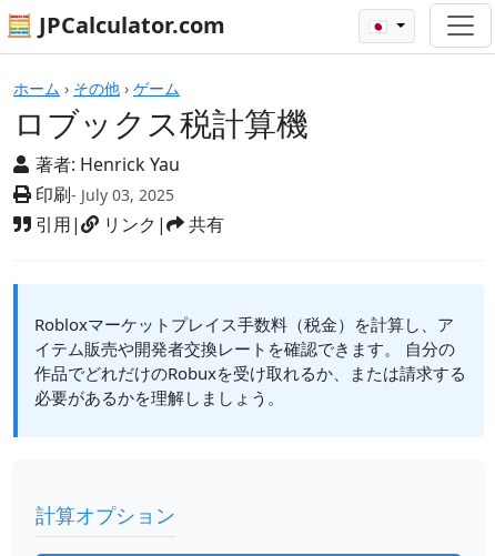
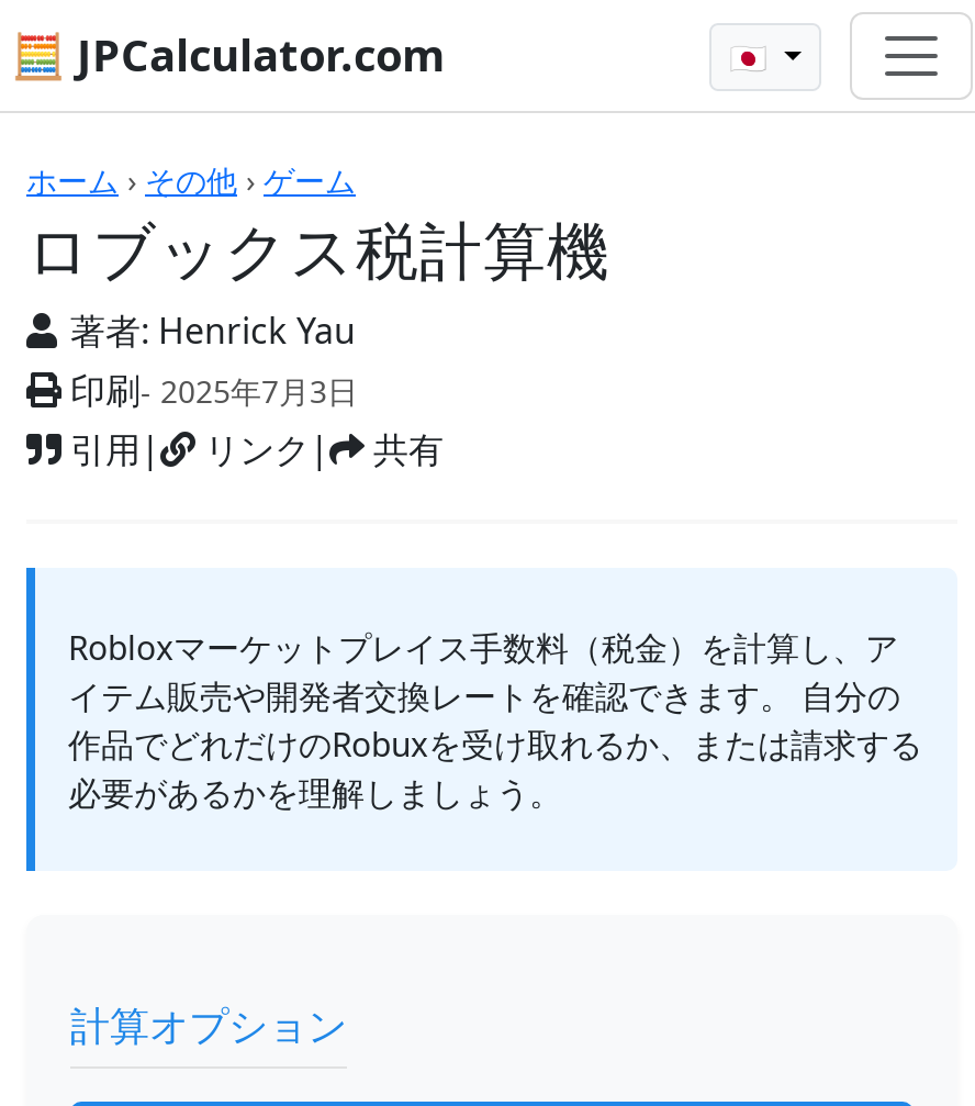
[31,182,174,206] 印刷- July 03, 2025 -> [61,366,358,414] 印刷- 2025年7月3日

